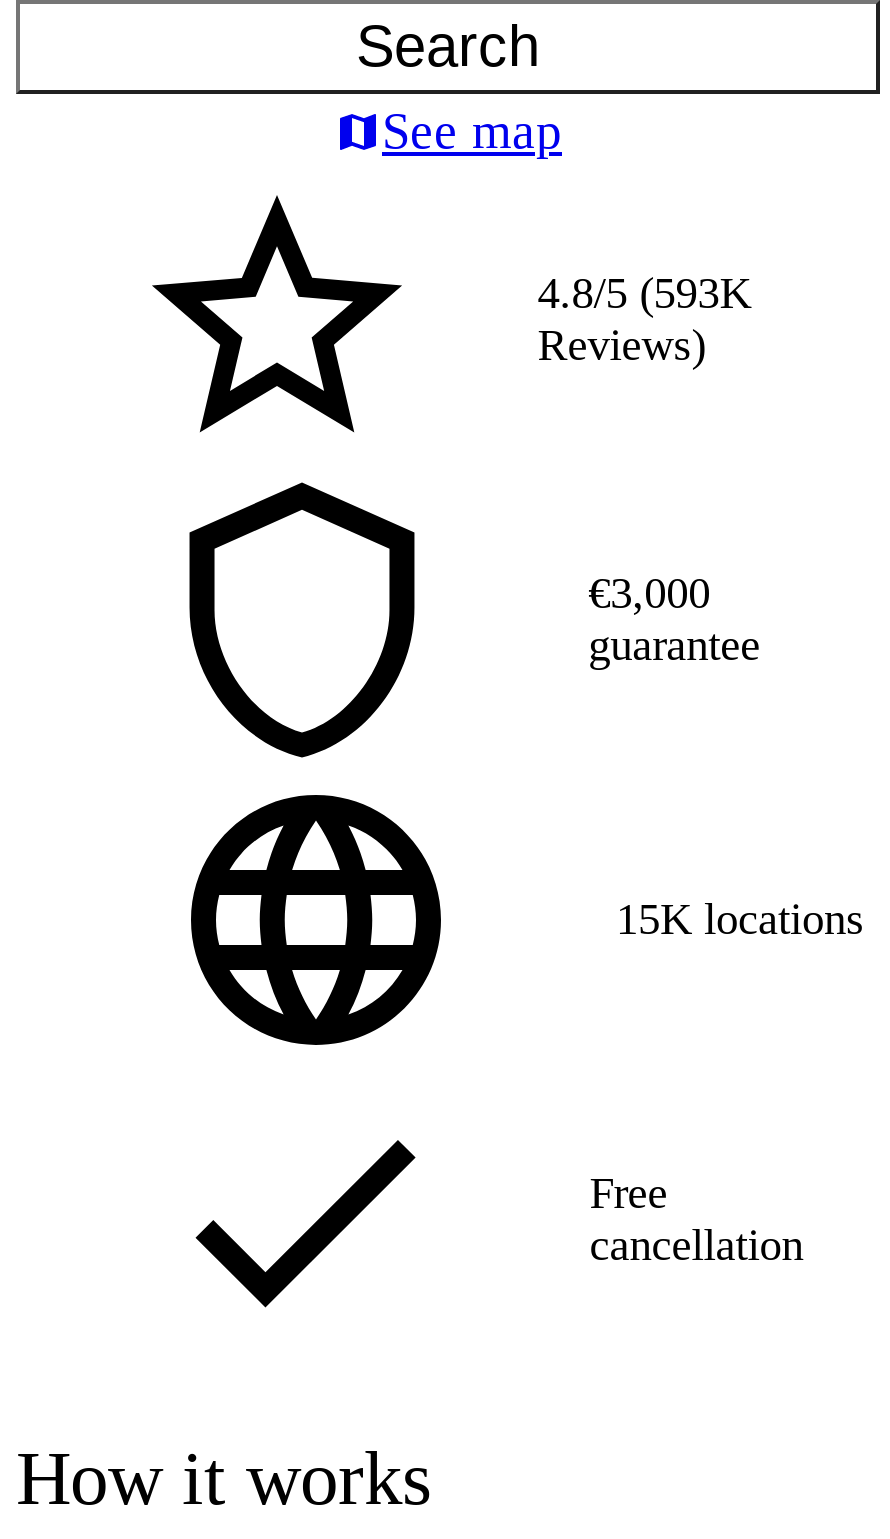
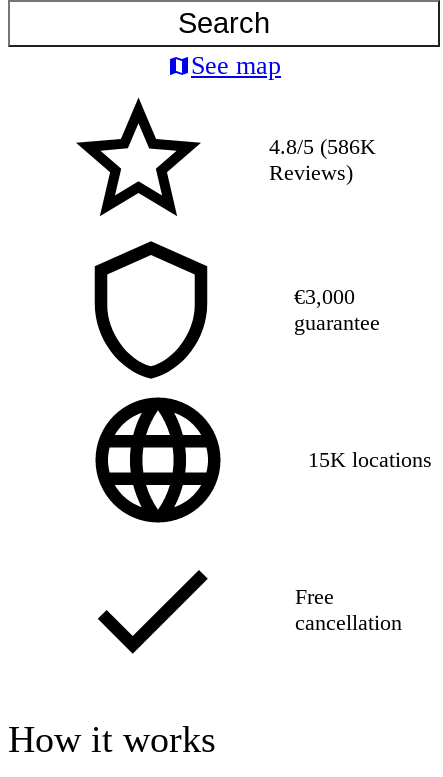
[538,269,752,319] 4.8/5 (593K -> [269,134,376,159] 4.8/5 (586K

